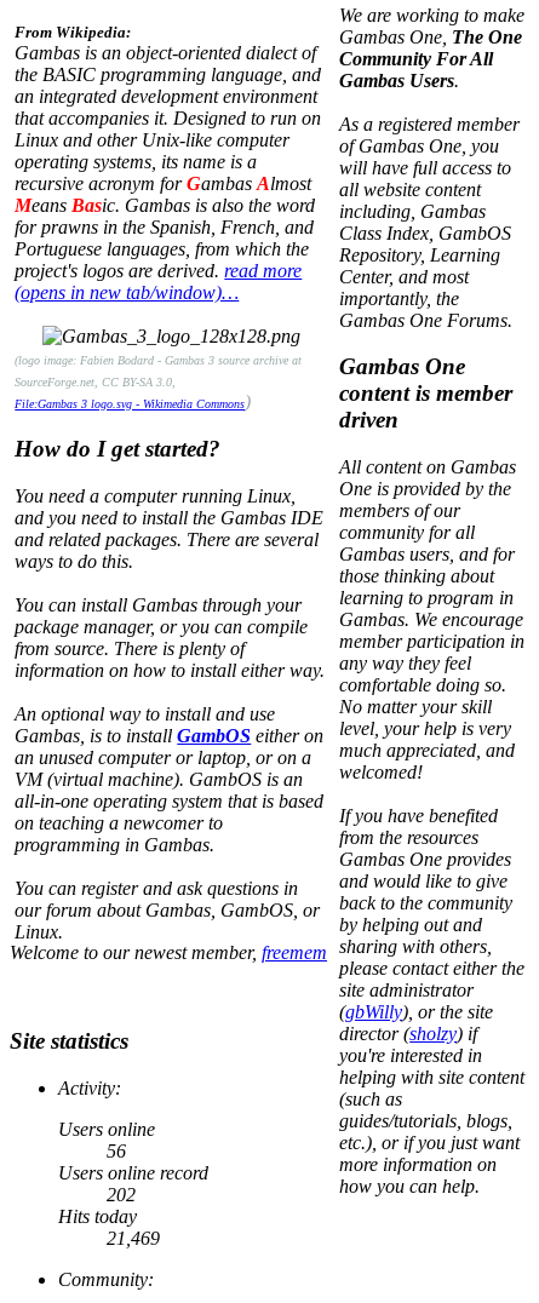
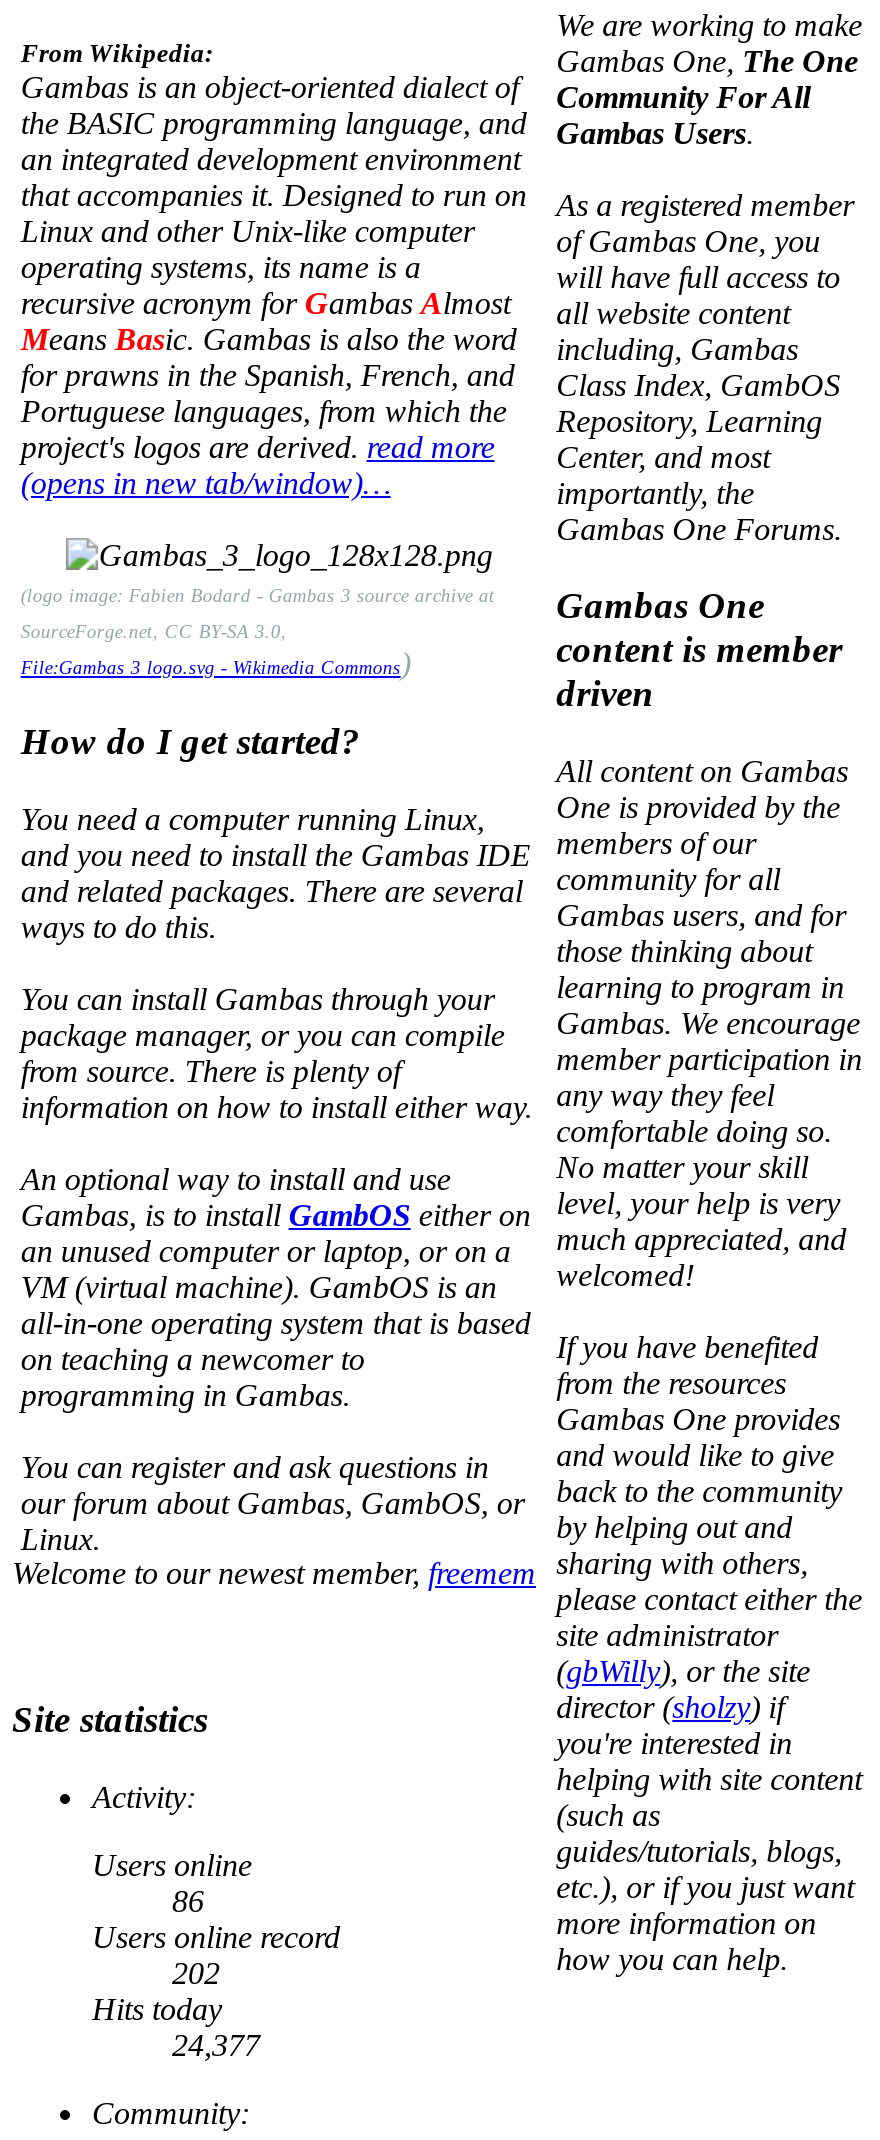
[107,1141,126,1161] 56 -> [172,1884,204,1918] 86
[107,1228,160,1249] 21,469 -> [172,2028,260,2062] 24,377

